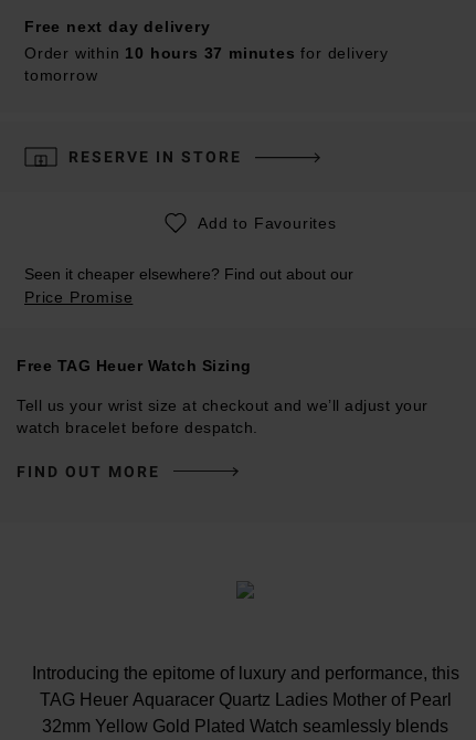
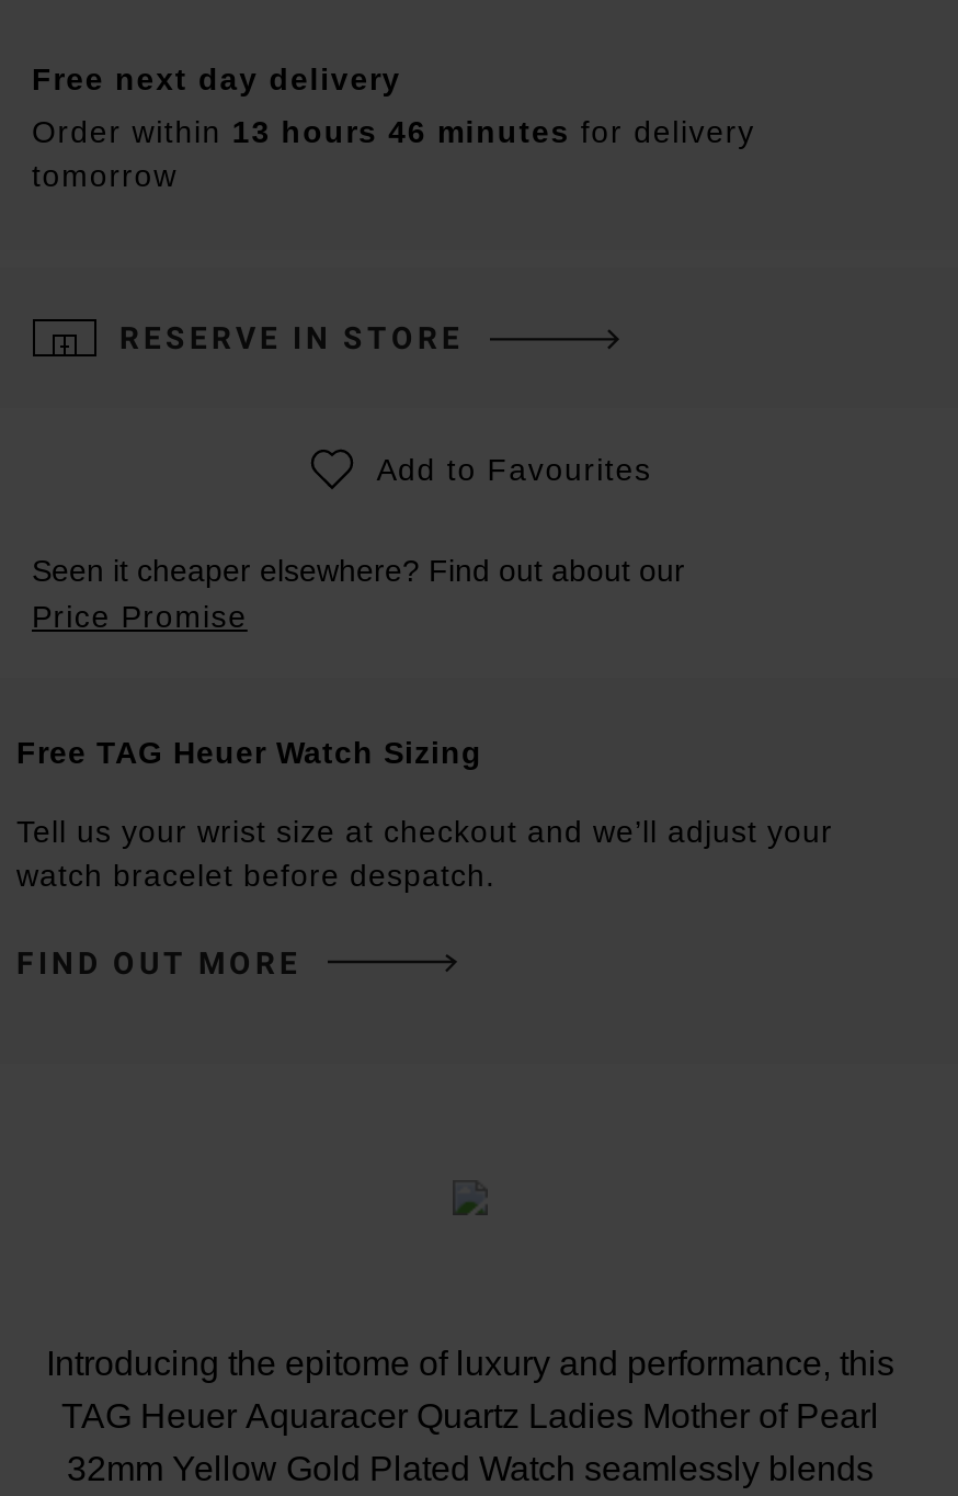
[24,44,389,61] Order within 10 hours 37 minutes for delivery -> [32,113,755,148] Order within 13 hours 46 minutes for delivery

